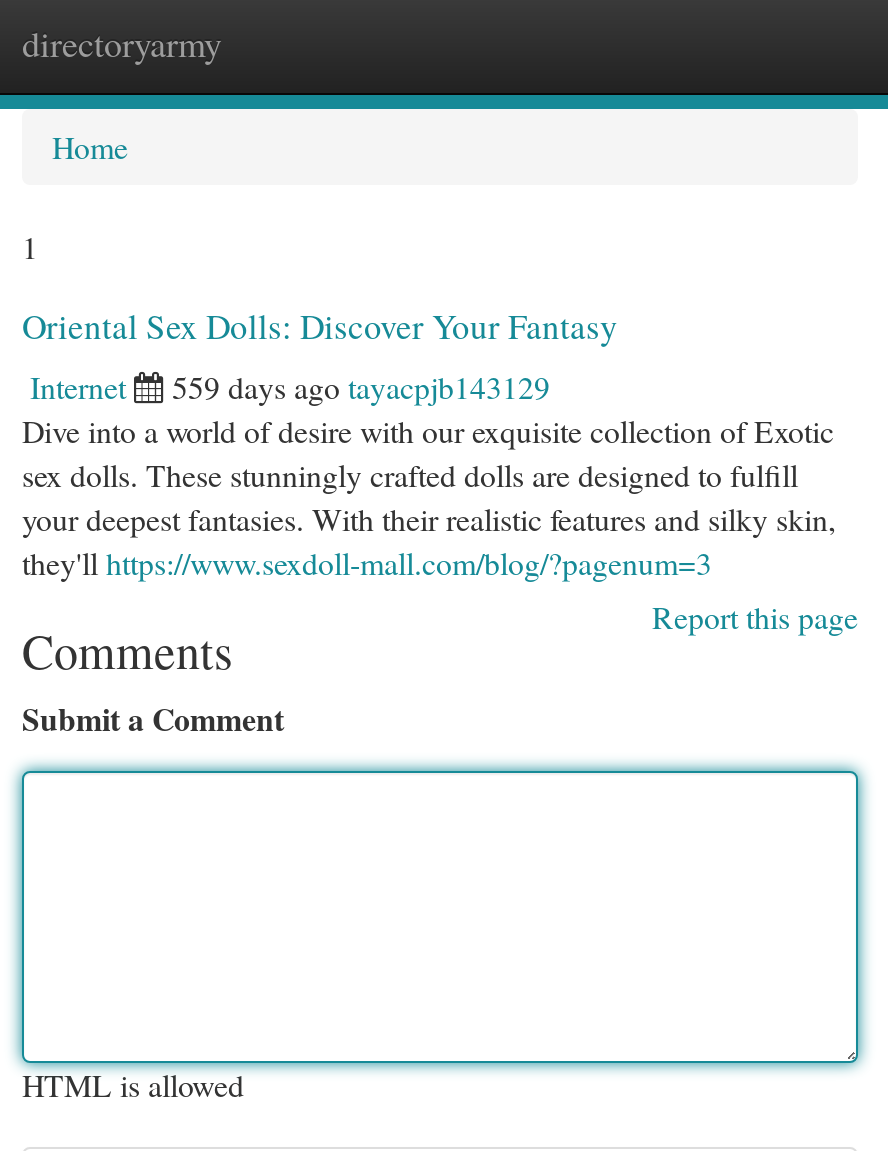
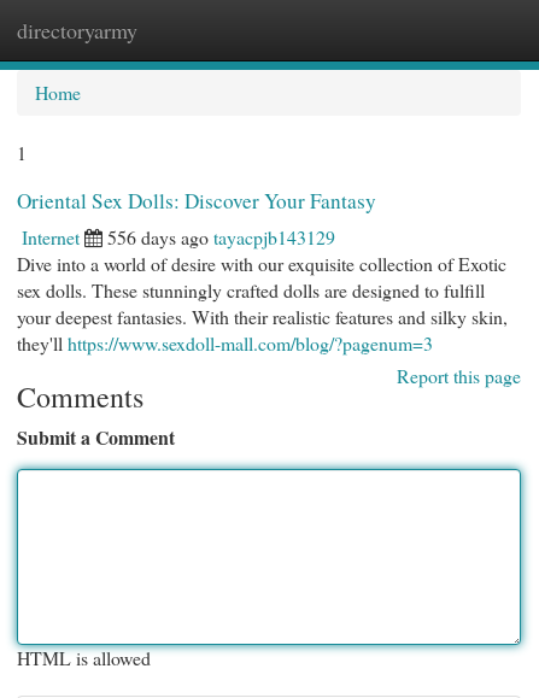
[172,365,550,407] 559 days ago tayacpjb143129 -> [107,224,335,250] 556 days ago tayacpjb143129

